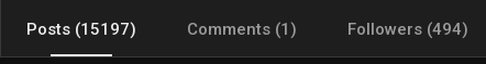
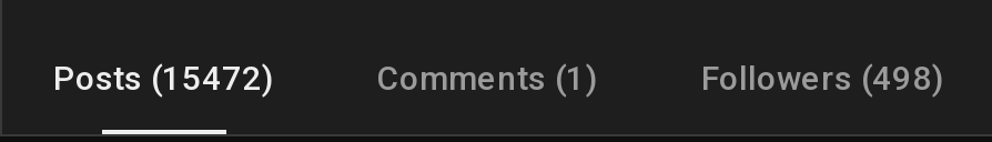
[26,20,136,39] Posts (15197) -> [53,59,275,99] Posts (15472)
[347,20,468,39] Followers (494) -> [701,59,945,99] Followers (498)

